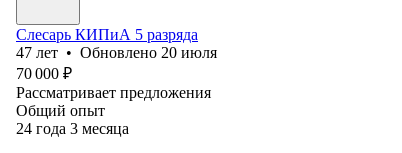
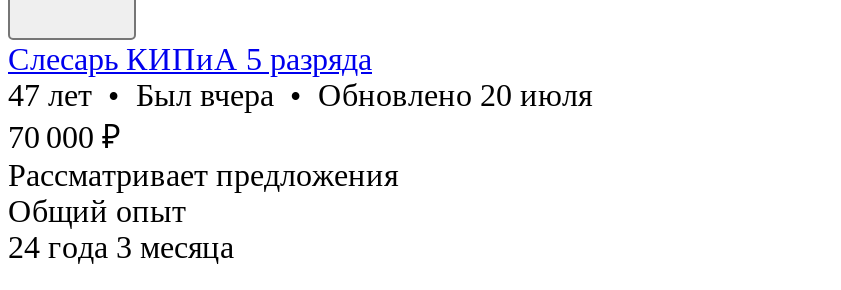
[16,44,217,61] 47 лет • Обновлено 20 июля -> [8,78,592,112] 47 лет • Был вчера • Обновлено 20 июля

